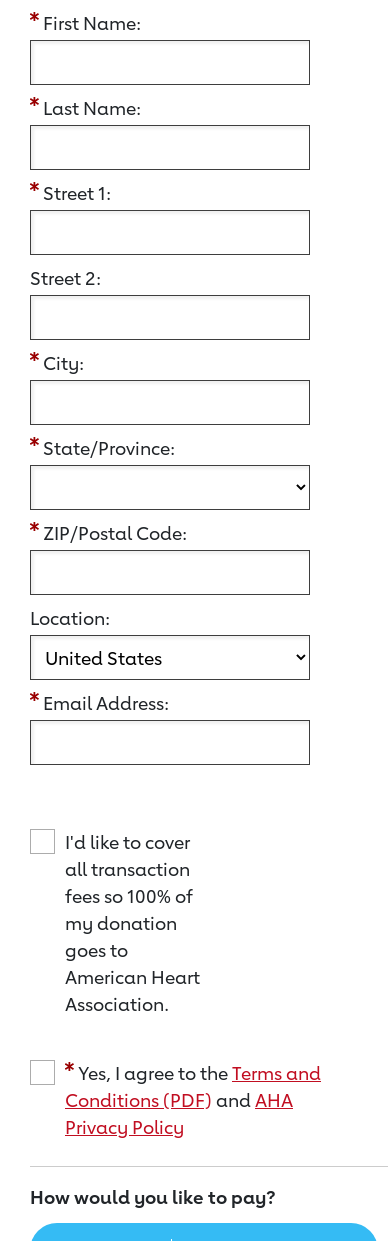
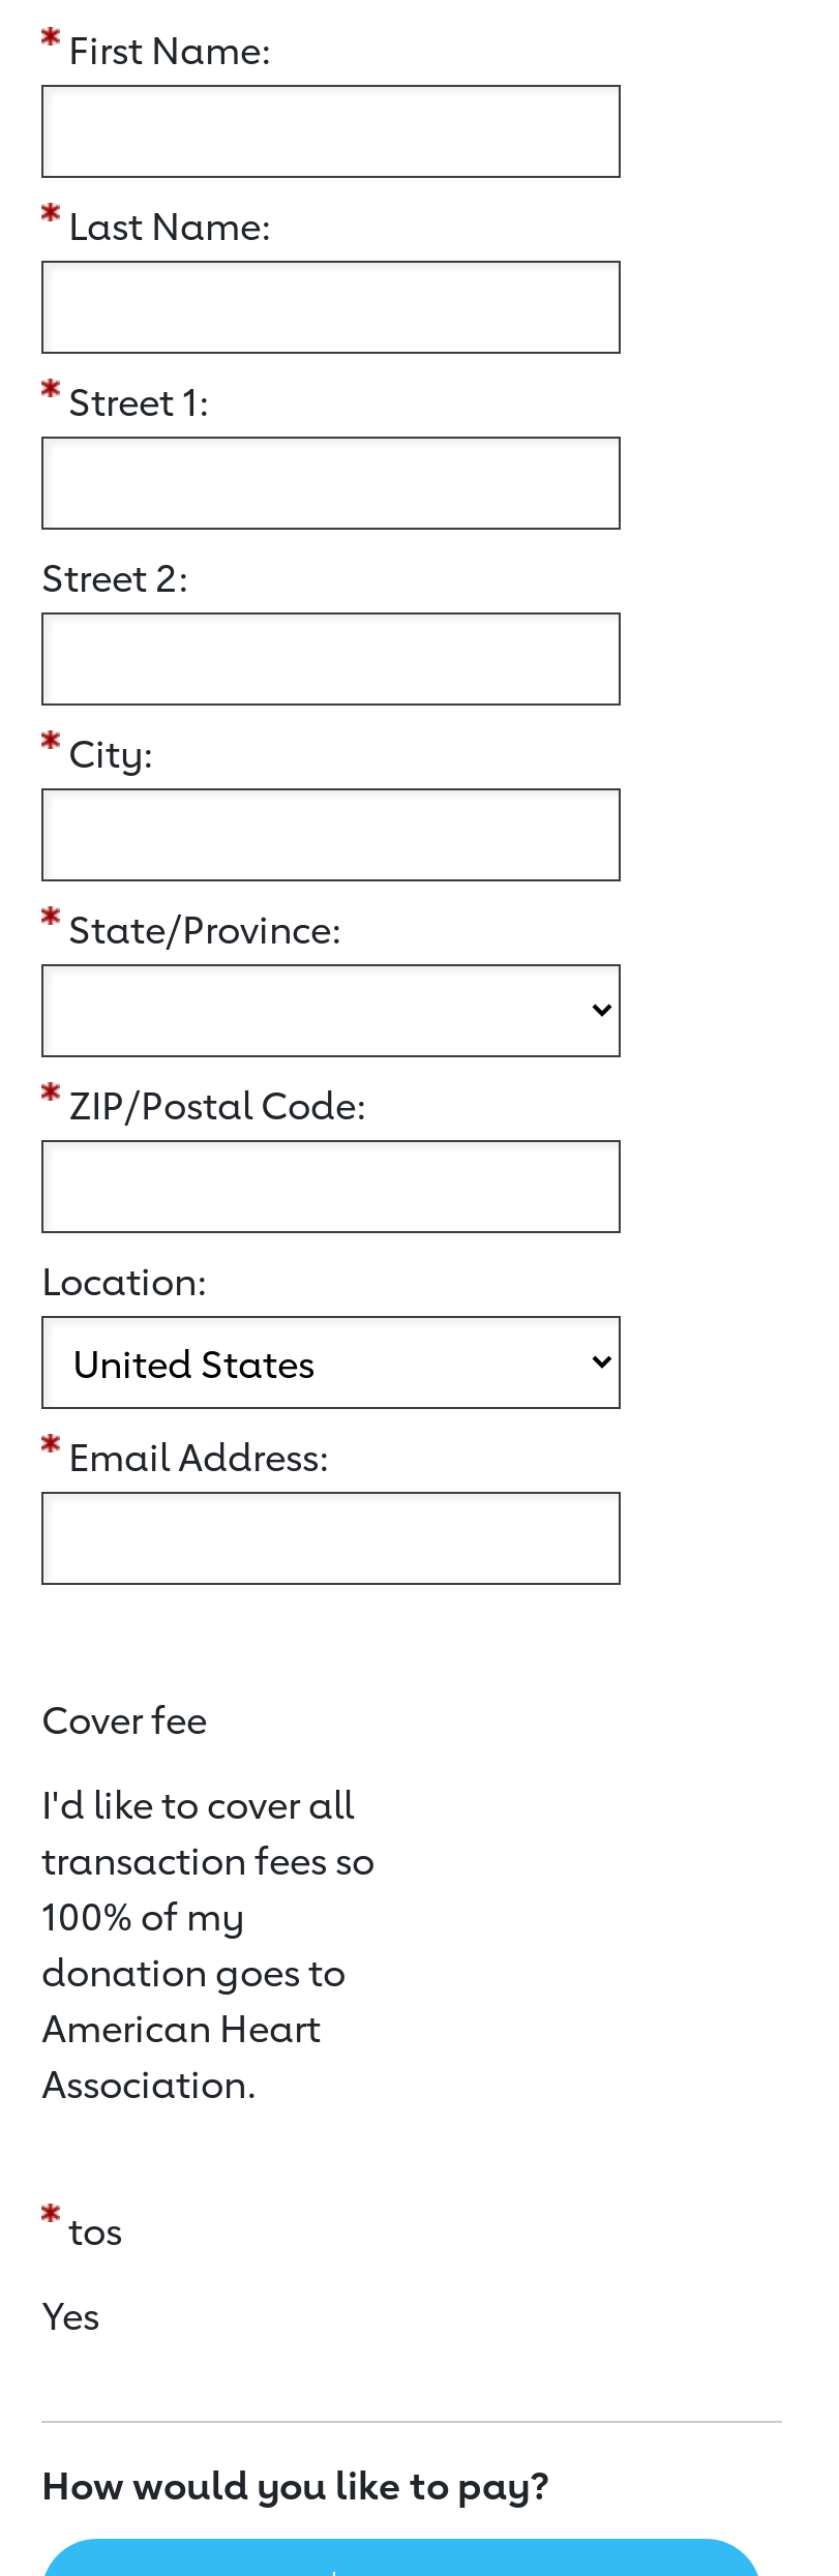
[65,831,193,961] I'd like to cover | all transaction | fees so 100% of | my donation | goes to -> [41,1697,374,1995] Cover fee | I'd like to cover all | transaction fees so | 100% of my | donation goes to
[65,1062,321,1138] Yes, I agree to the Terms and | Conditions (PDF) and AHA | Privacy Policy -> [41,2208,122,2338] tos | Yes

